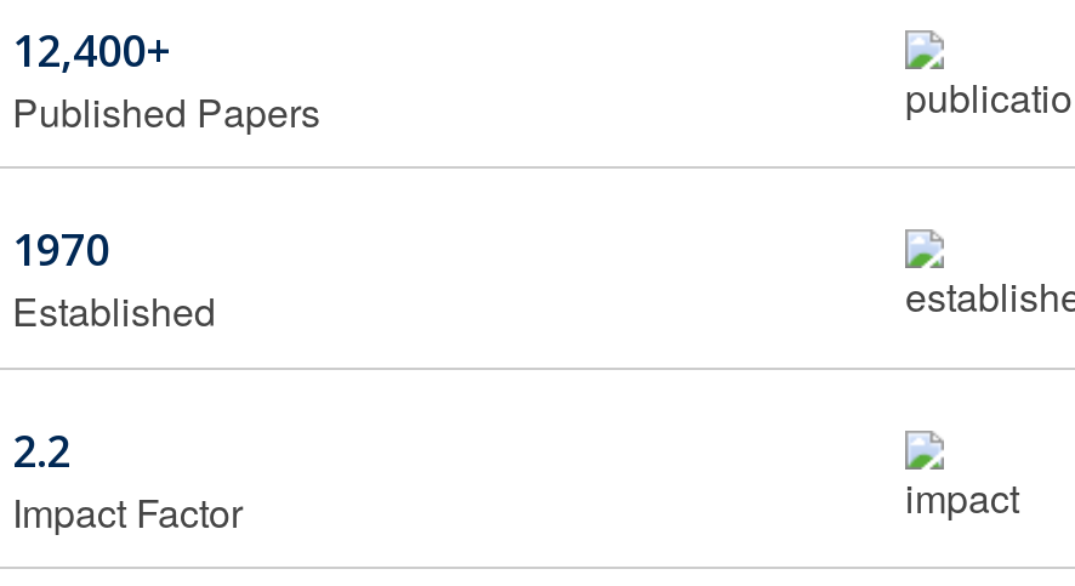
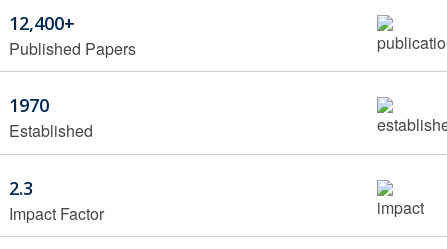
[12,421,70,479] 2.2 -> [9,176,33,200] 2.3

